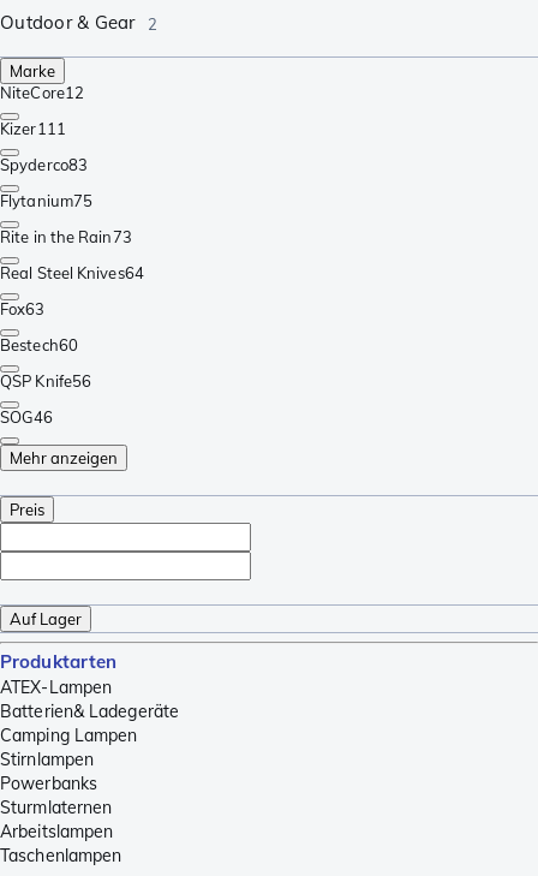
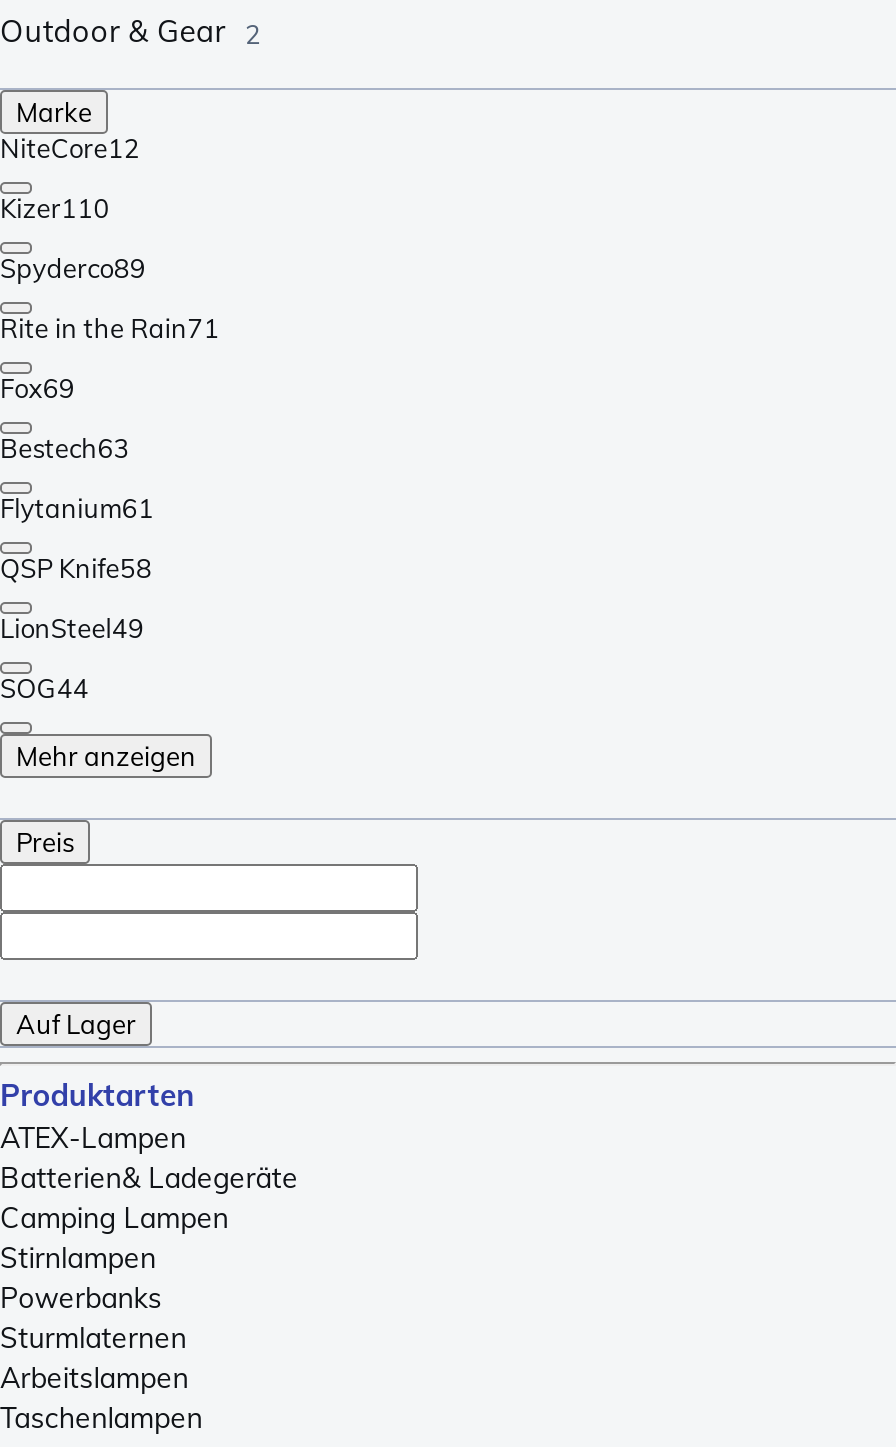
[0,120,66,139] Kizer111 -> [0,193,110,225] Kizer110
[0,156,88,175] Spyderco83 -> [0,253,146,285] Spyderco89
[0,192,93,211] Flytanium75 -> [0,313,220,345] Rite in the Rain71
[0,228,132,247] Rite in the Rain73 -> [0,373,75,405] Fox69
[0,264,144,283] Real Steel Knives64 -> [0,433,130,465] Bestech63
[0,300,45,319] Fox63 -> [0,493,154,525] Flytanium61
[0,336,78,355] Bestech60 -> [0,553,152,585] QSP Knife58
[0,372,91,391] QSP Knife56 -> [0,613,144,645] LionSteel49
[0,408,53,427] SOG46 -> [0,673,89,705] SOG44

